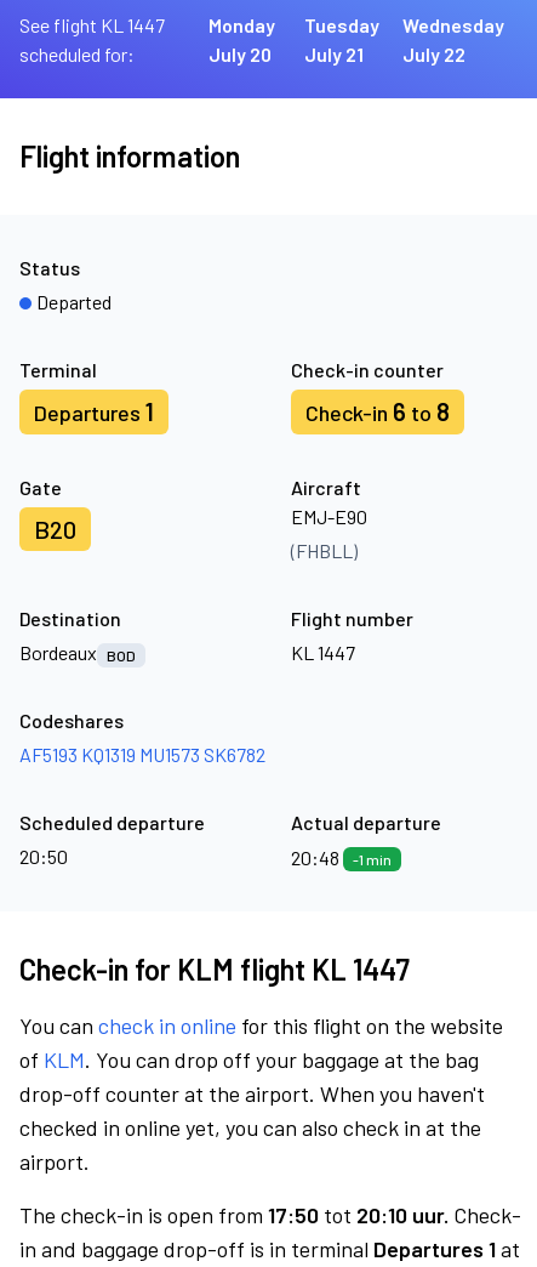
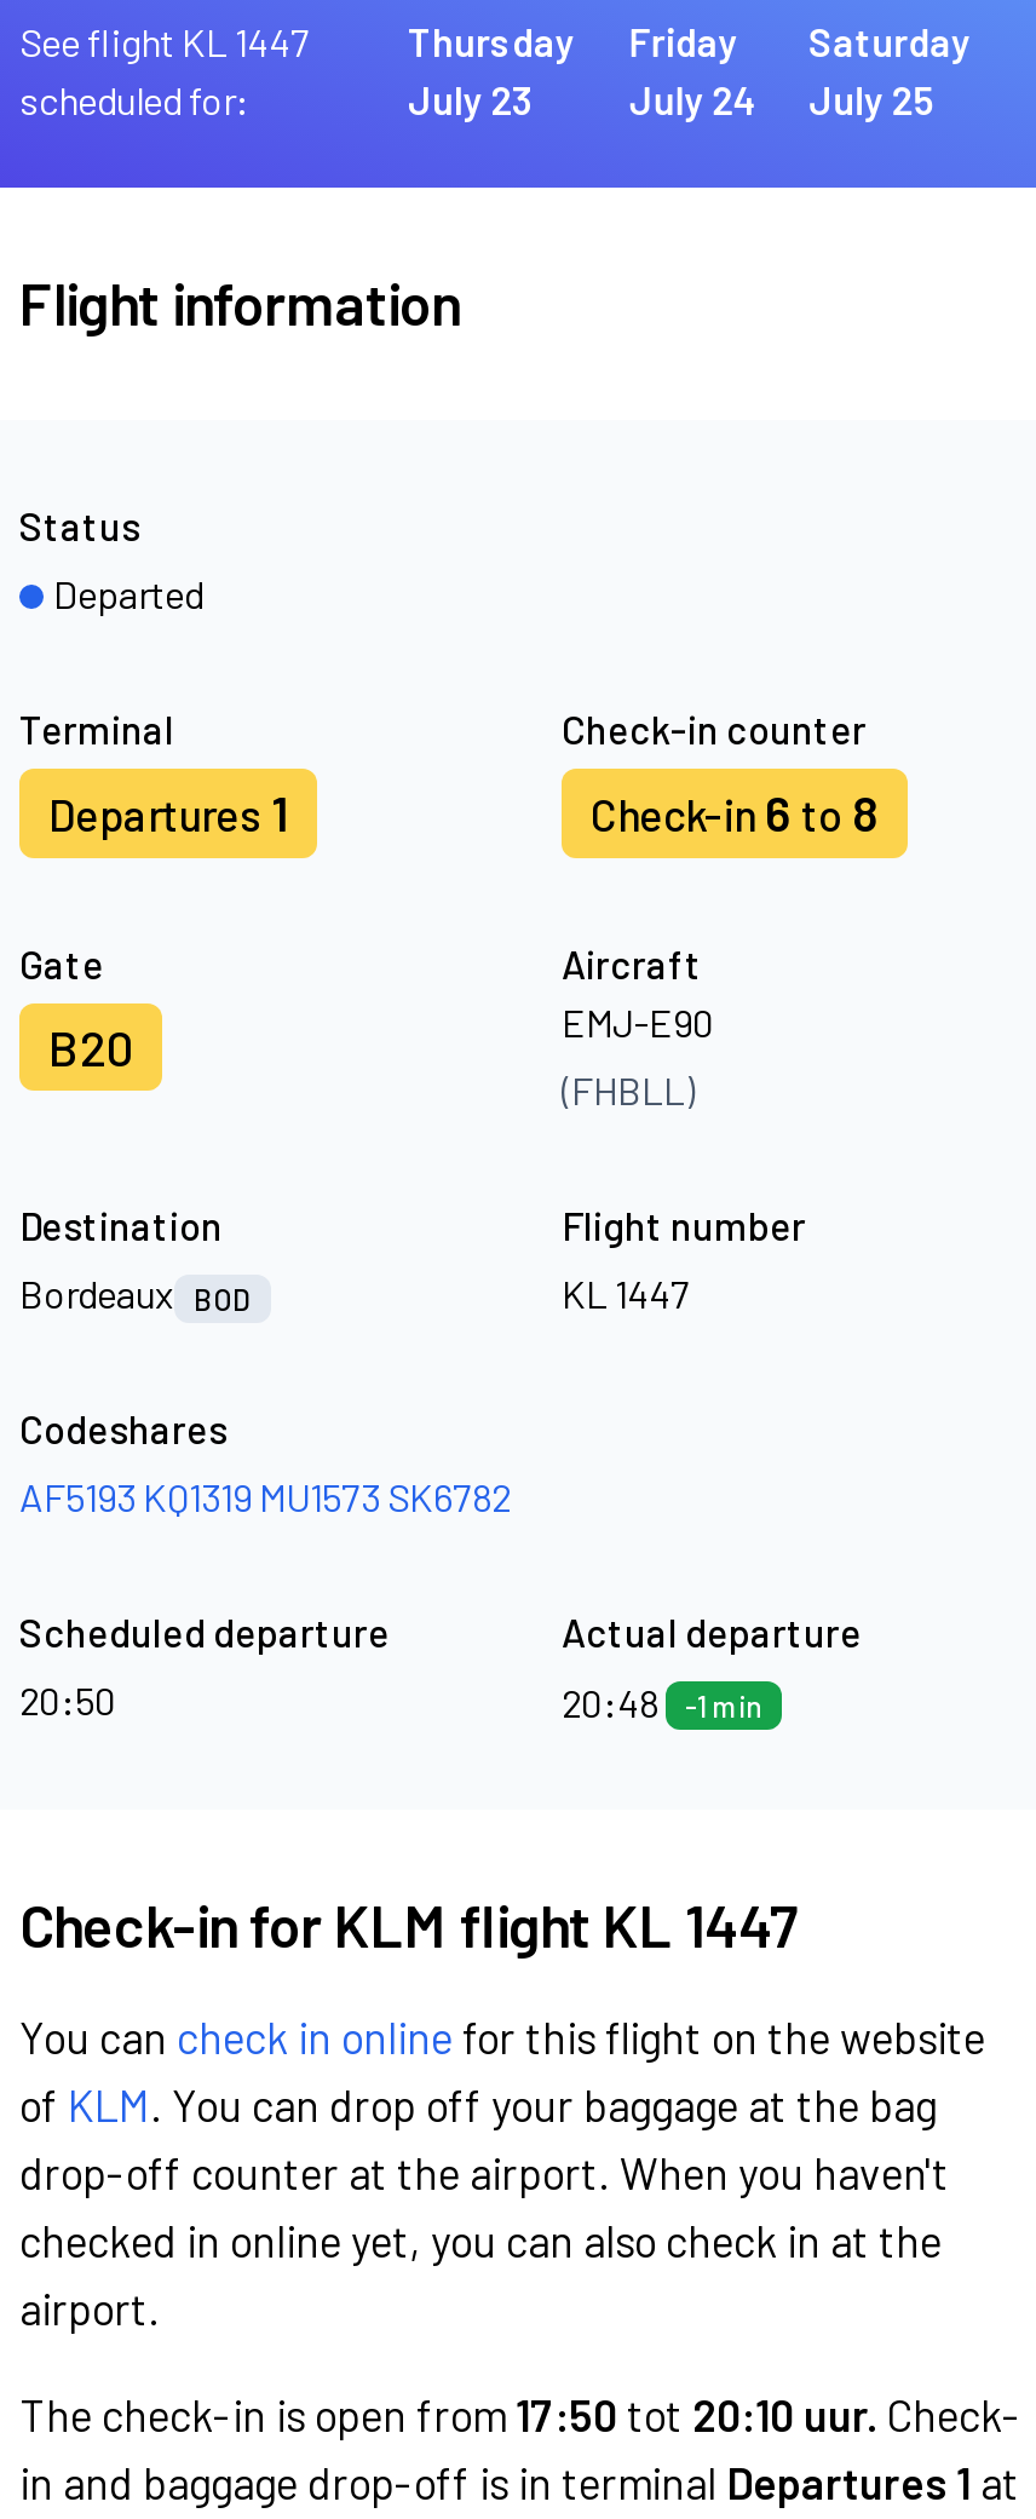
[209,13,275,66] Monday | July 20 -> [408,18,575,122] Thursday | July 23
[304,13,379,66] Tuesday | July 21 -> [629,18,757,122] Friday | July 24
[403,13,505,66] Wednesday | July 22 -> [809,18,971,122] Saturday | July 25

